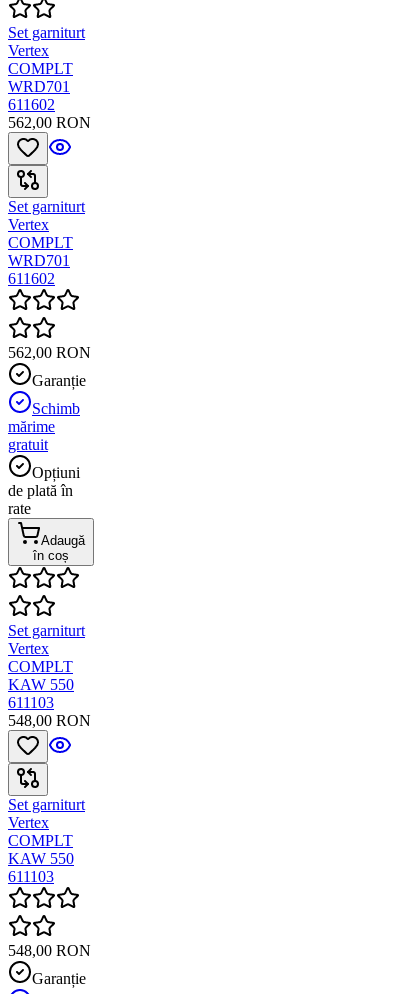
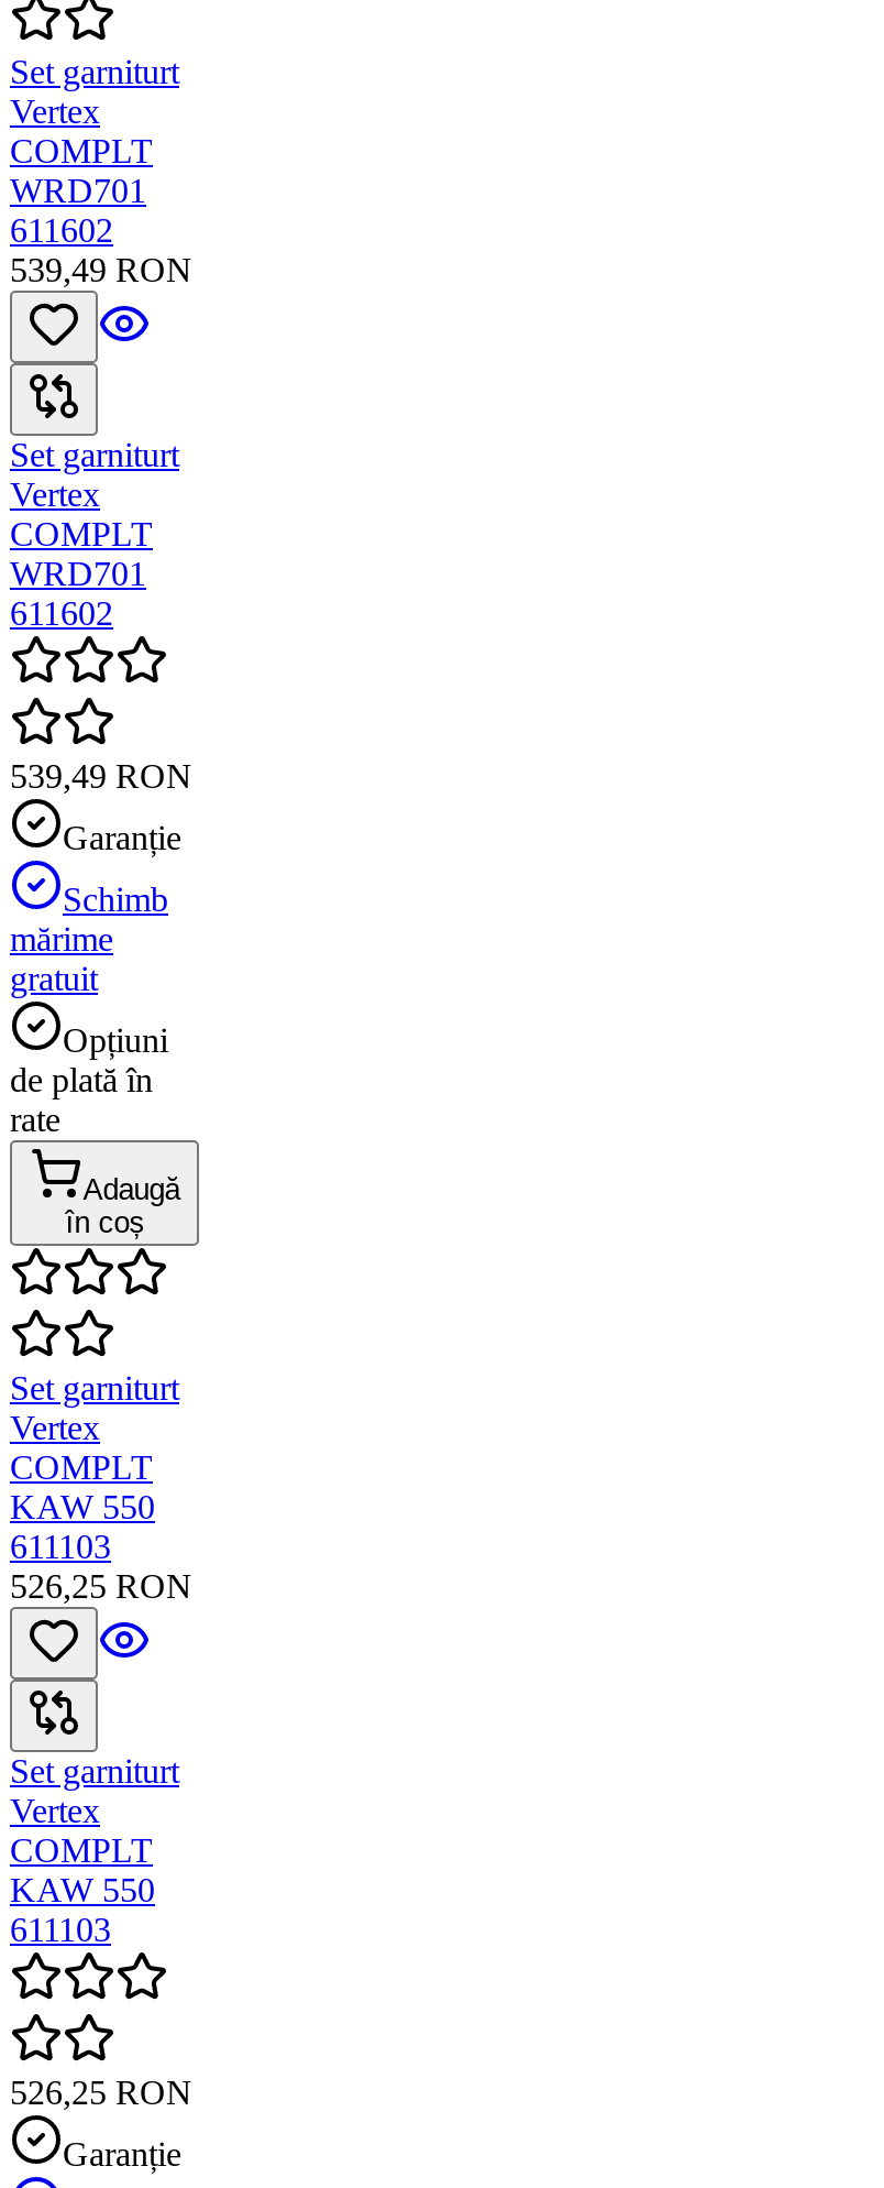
[8,114,91,131] 562,00 RON -> [10,252,192,289] 539,49 RON
[8,344,91,361] 562,00 RON -> [10,758,192,796] 539,49 RON
[8,712,91,729] 548,00 RON -> [10,1568,192,1606] 526,25 RON
[8,942,91,959] 548,00 RON -> [10,2075,192,2112] 526,25 RON

